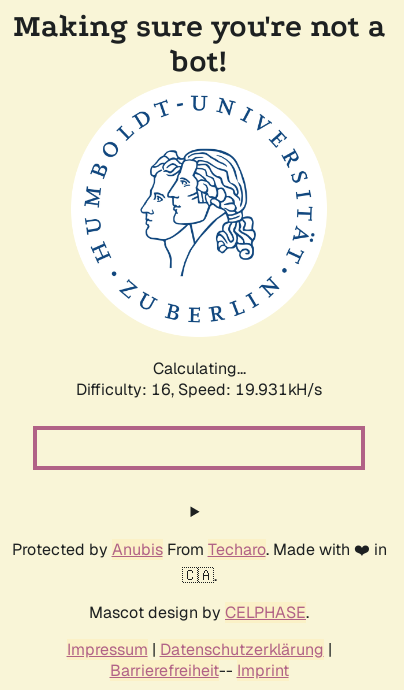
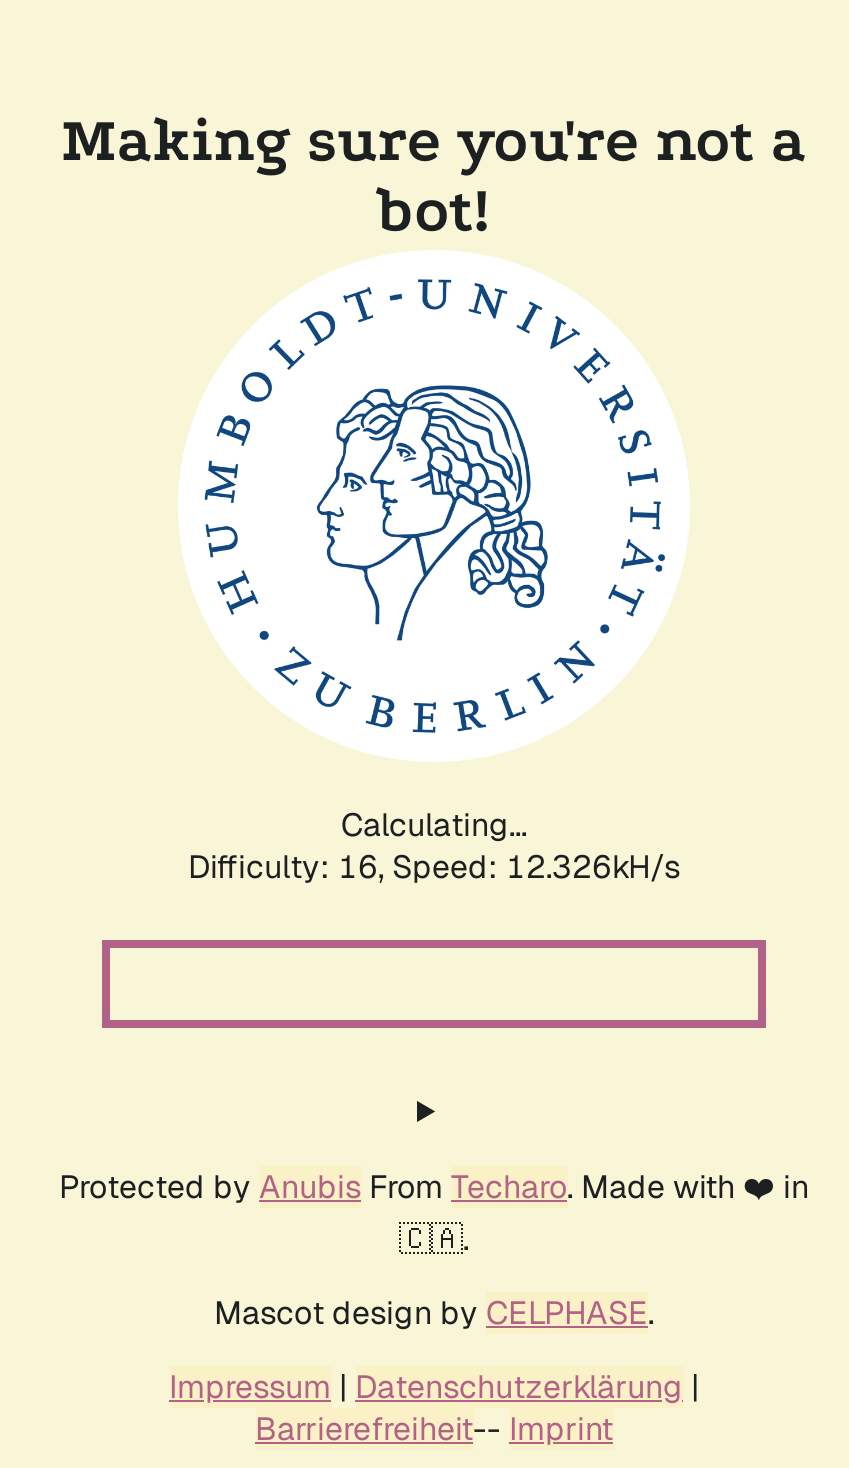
[76,379,322,400] Difficulty: 16, Speed: 19.931kH/s -> [188,846,680,888] Difficulty: 16, Speed: 12.326kH/s

